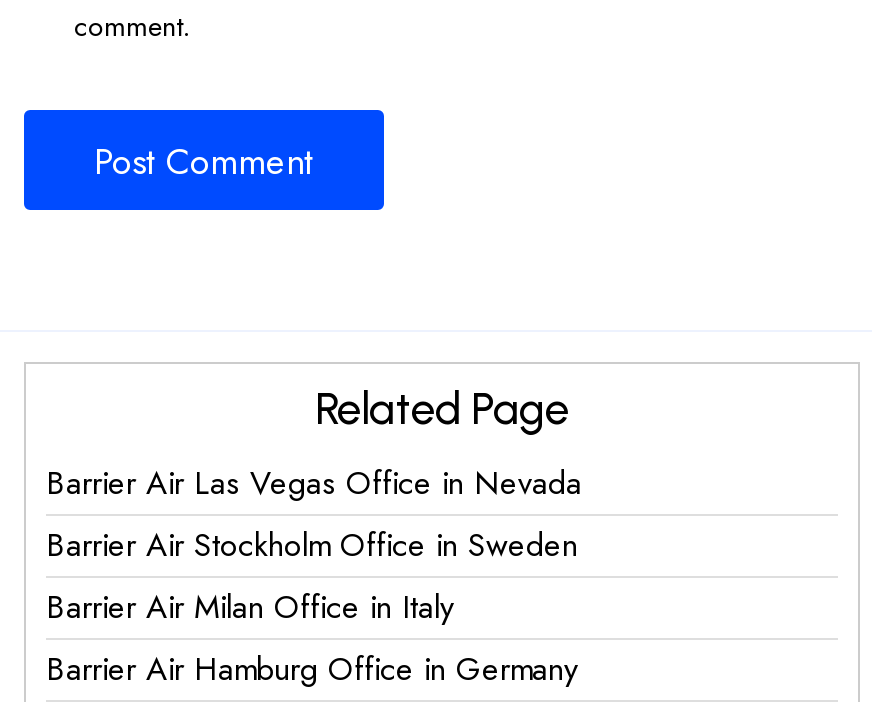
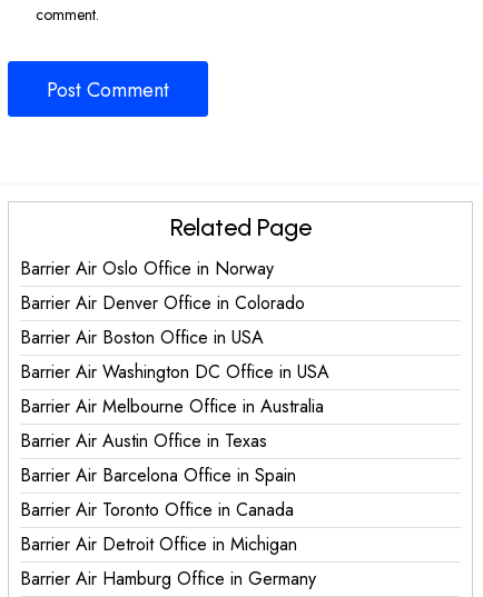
[46,459,582,629] Barrier Air Las Vegas Office in Nevada | Barrier Air Stockholm Office in Sweden | Barrier Air Milan Office in Italy -> [20,255,329,556] Barrier Air Oslo Office in Norway | Barrier Air Denver Office in Colorado | Barrier Air Boston Office in USA | Barrier Air Washington DC Office in USA | Barrier Air Melbourne Office in Australia | Barrier Air Austin Office in Texas | Barrier Air Barcelona Office in Spain | Barrier Air Toronto Office in Canada | Barrier Air Detroit Office in Michigan

